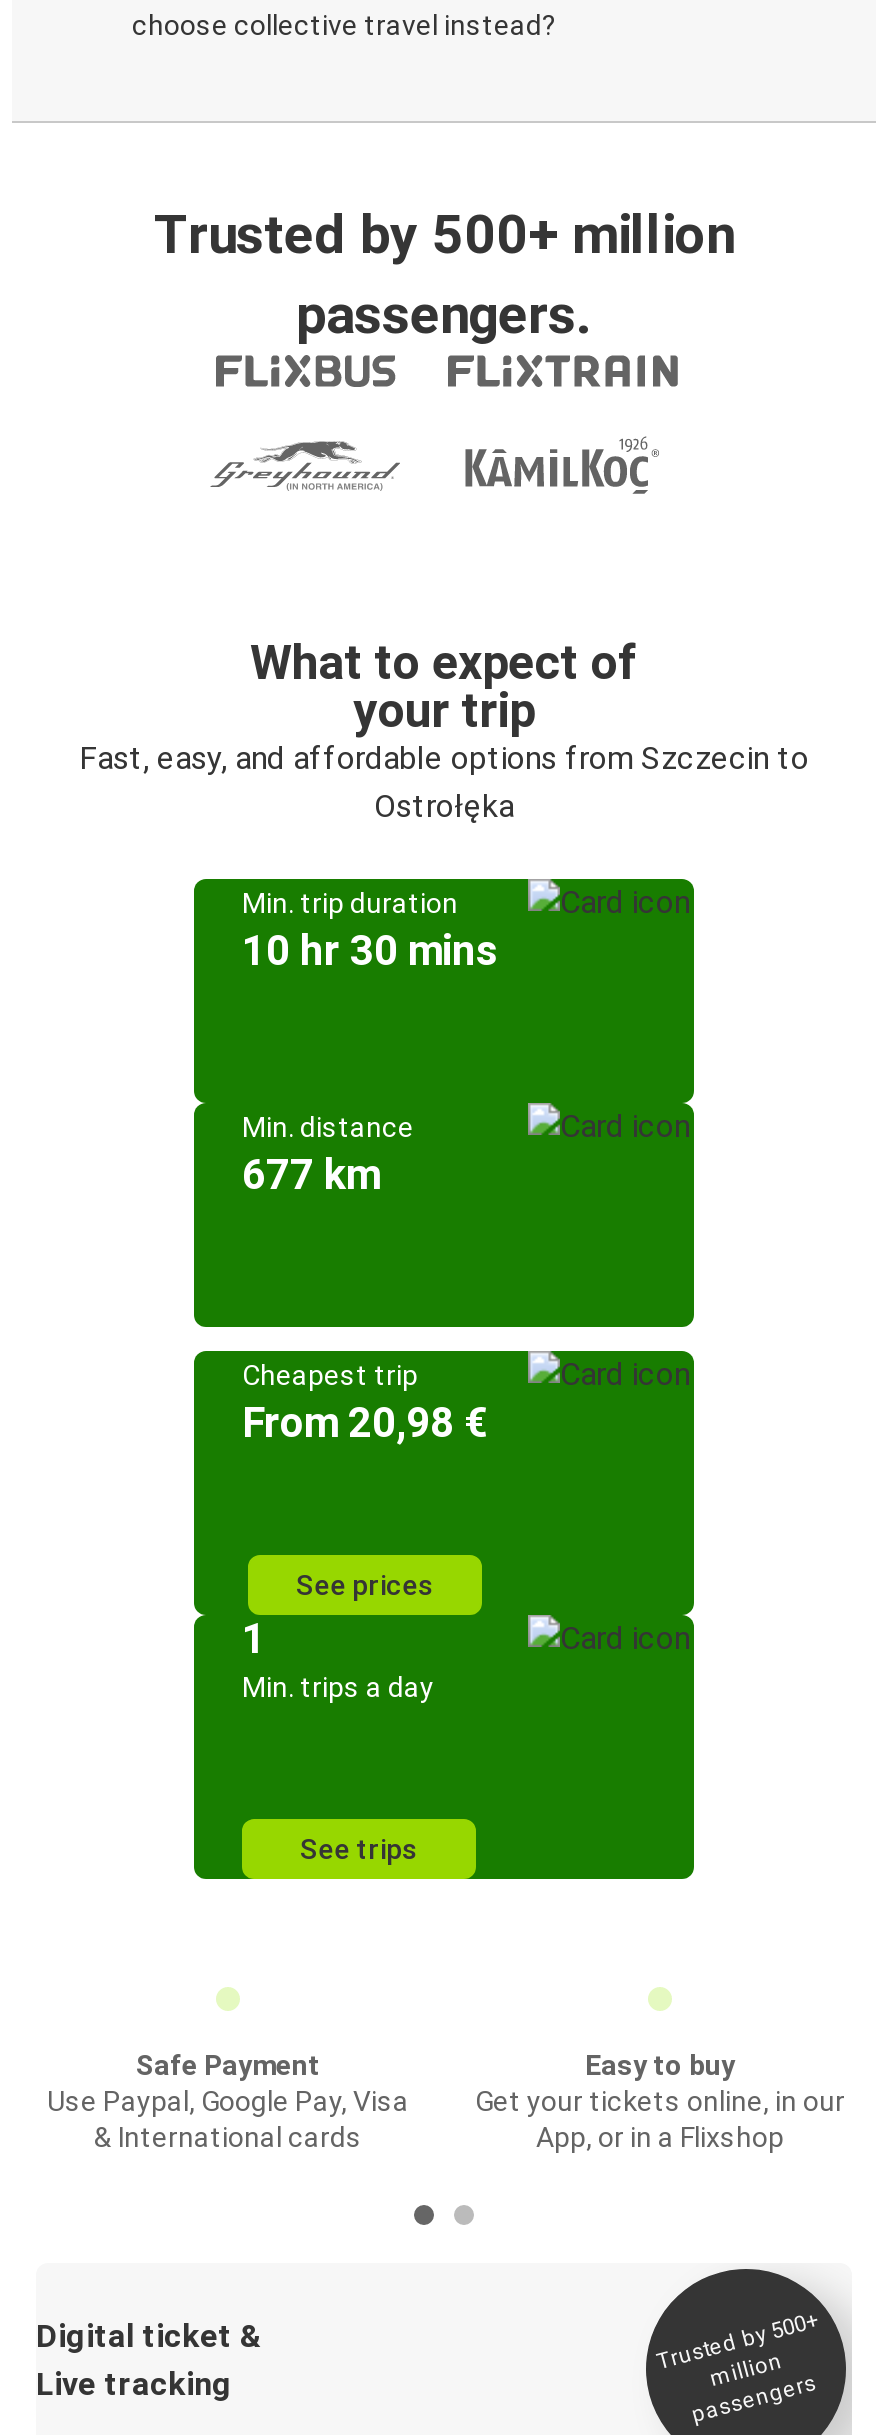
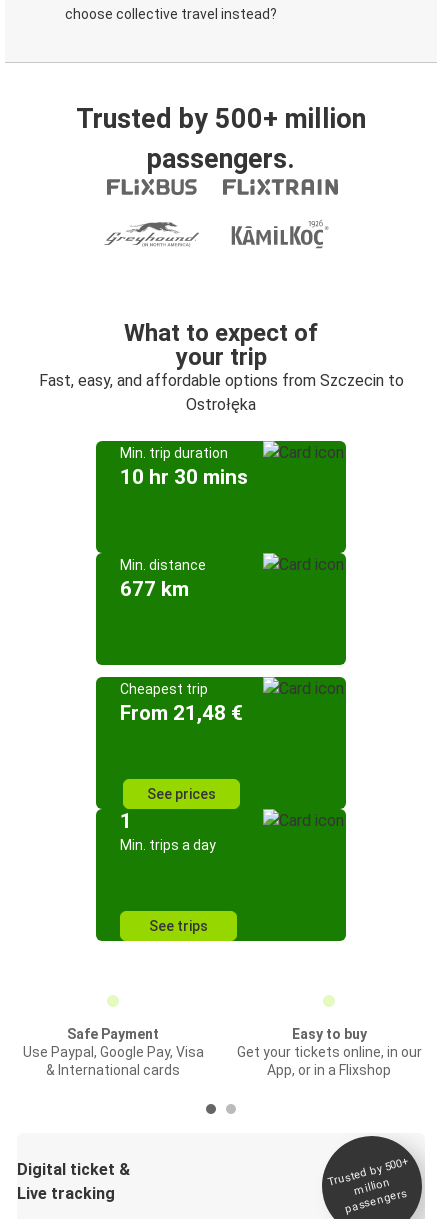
[242,1399,488,1447] From 20,98 € -> [120,701,243,725] From 21,48 €

